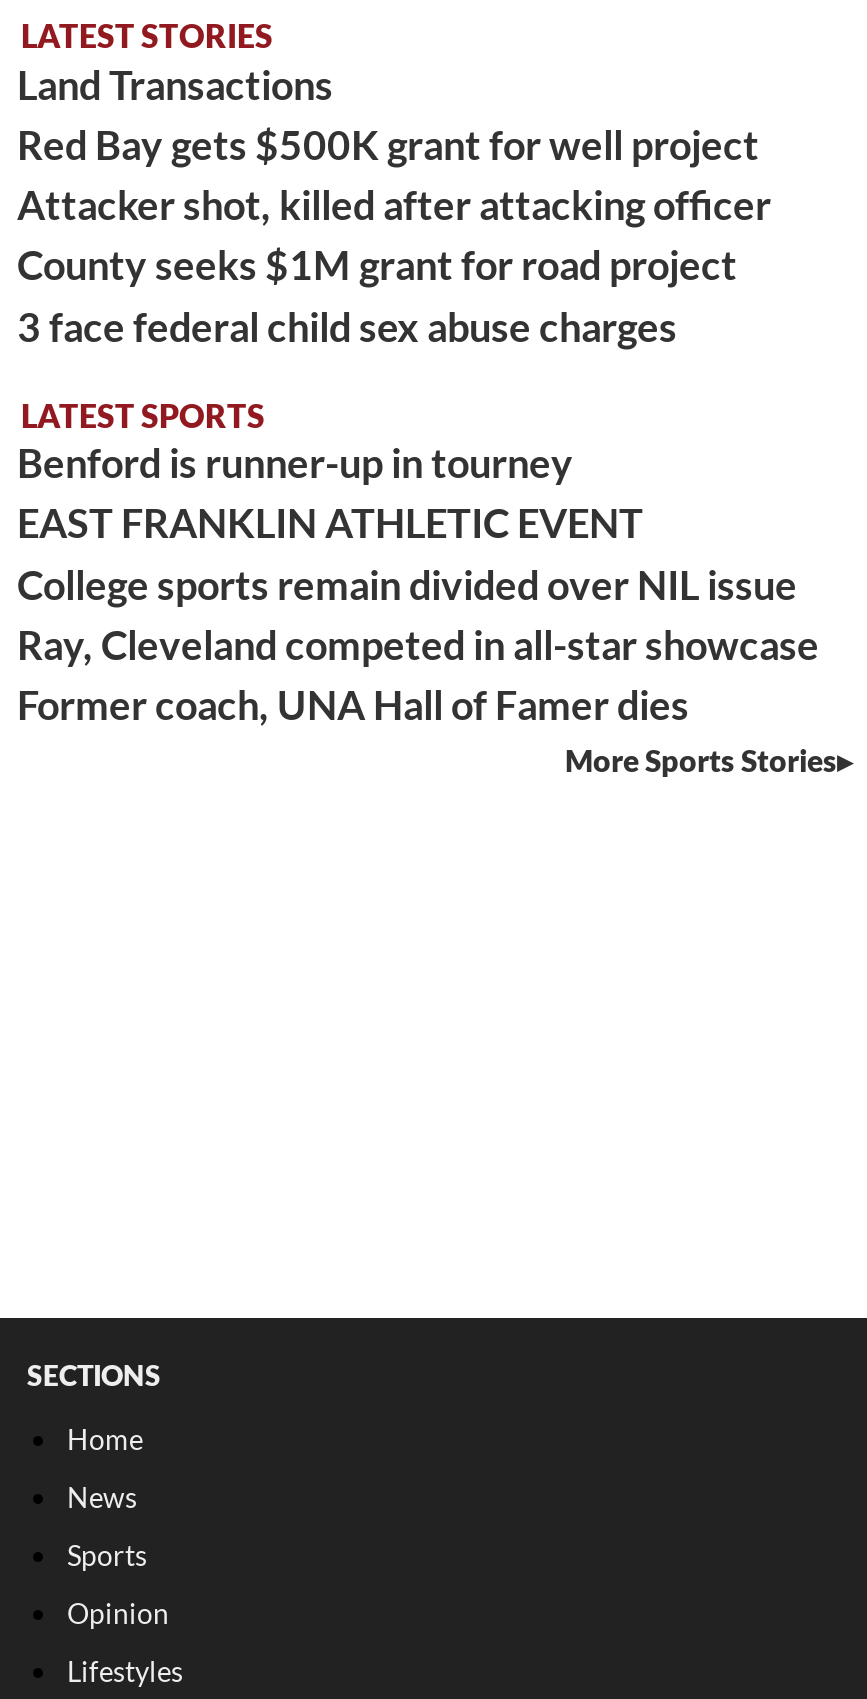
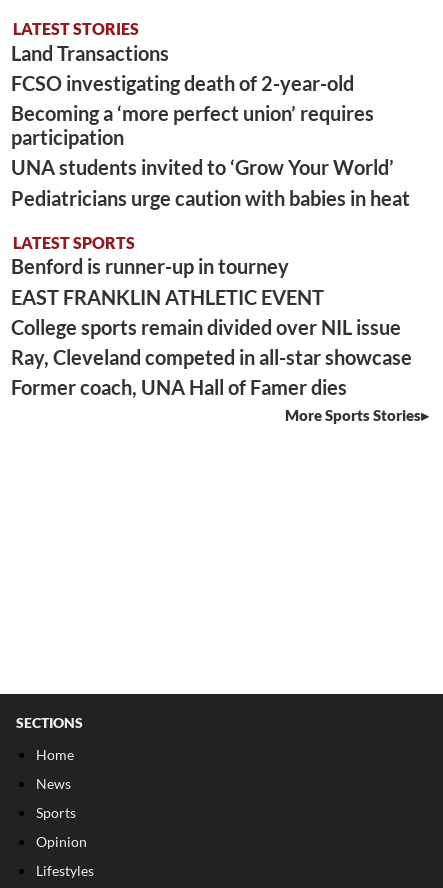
[17,120,771,349] Red Bay gets $500K grant for well project | Attacker shot, killed after attacking officer | County seeks $1M grant for road project | 3 face federal child sex abuse charges -> [11,71,410,210] FCSO investigating death of 2-year-old | Becoming a ‘more perfect union’ requires | participation | UNA students invited to ‘Grow Your World’ | Pediatricians urge caution with babies in heat

